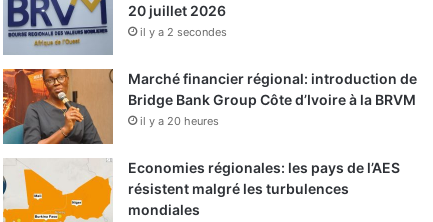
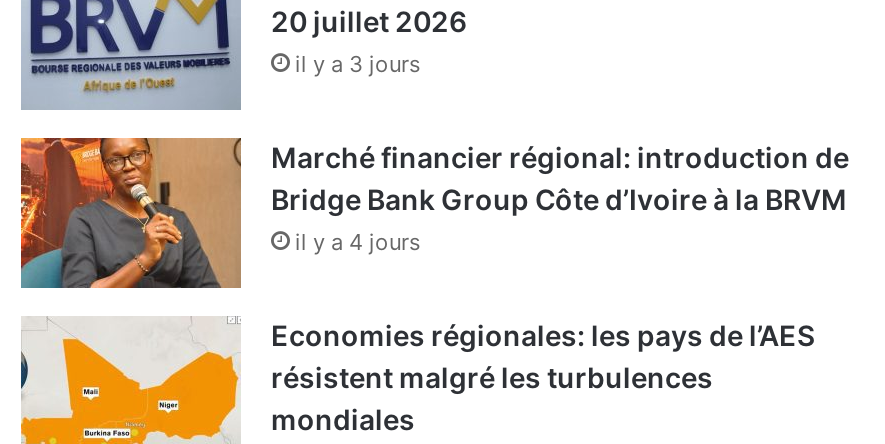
[140,25,227,39] il y a 2 secondes -> [295,50,421,78] il y a 3 jours
[140,114,219,128] il y a 20 heures -> [295,228,421,256] il y a 4 jours

